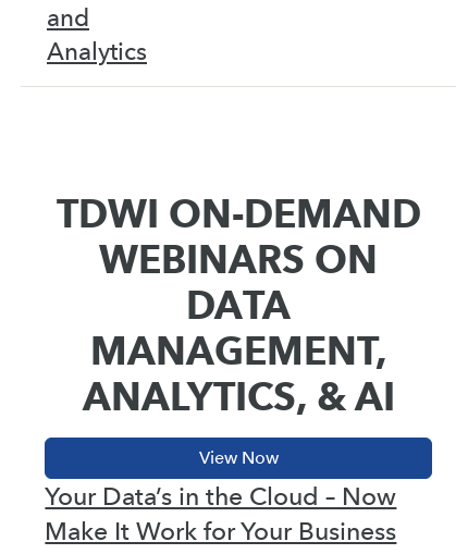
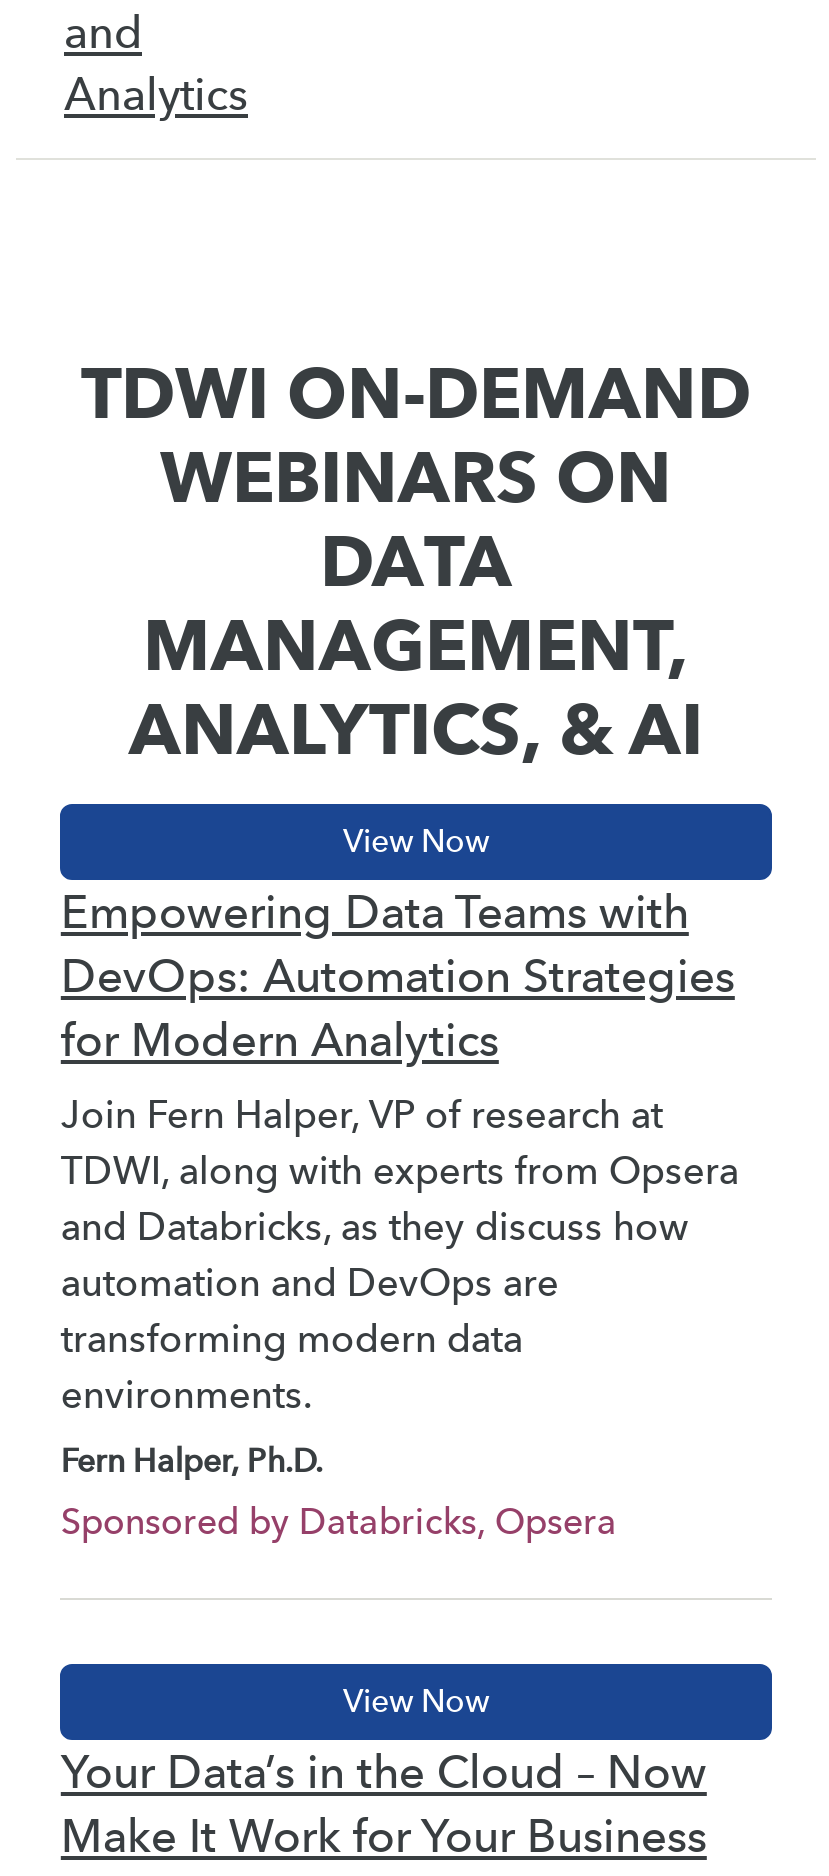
none -> [61,883,739,1544] Empowering Data Teams with | DevOps: Automation Strategies | for Modern Analytics | Join Fern Halper, VP of research at | TDWI, along with experts from Opsera | and Databricks, as they discuss how | automation and DevOps are | transforming modern data | environments. | Fern Halper, Ph.D. | Sponsored by Databricks, Opsera

